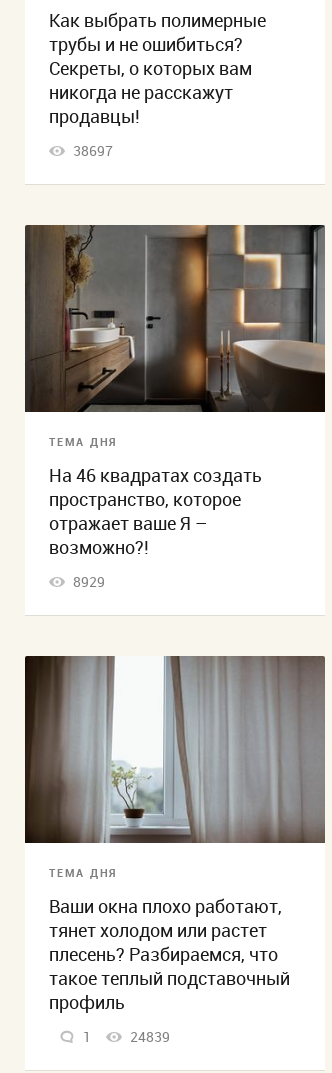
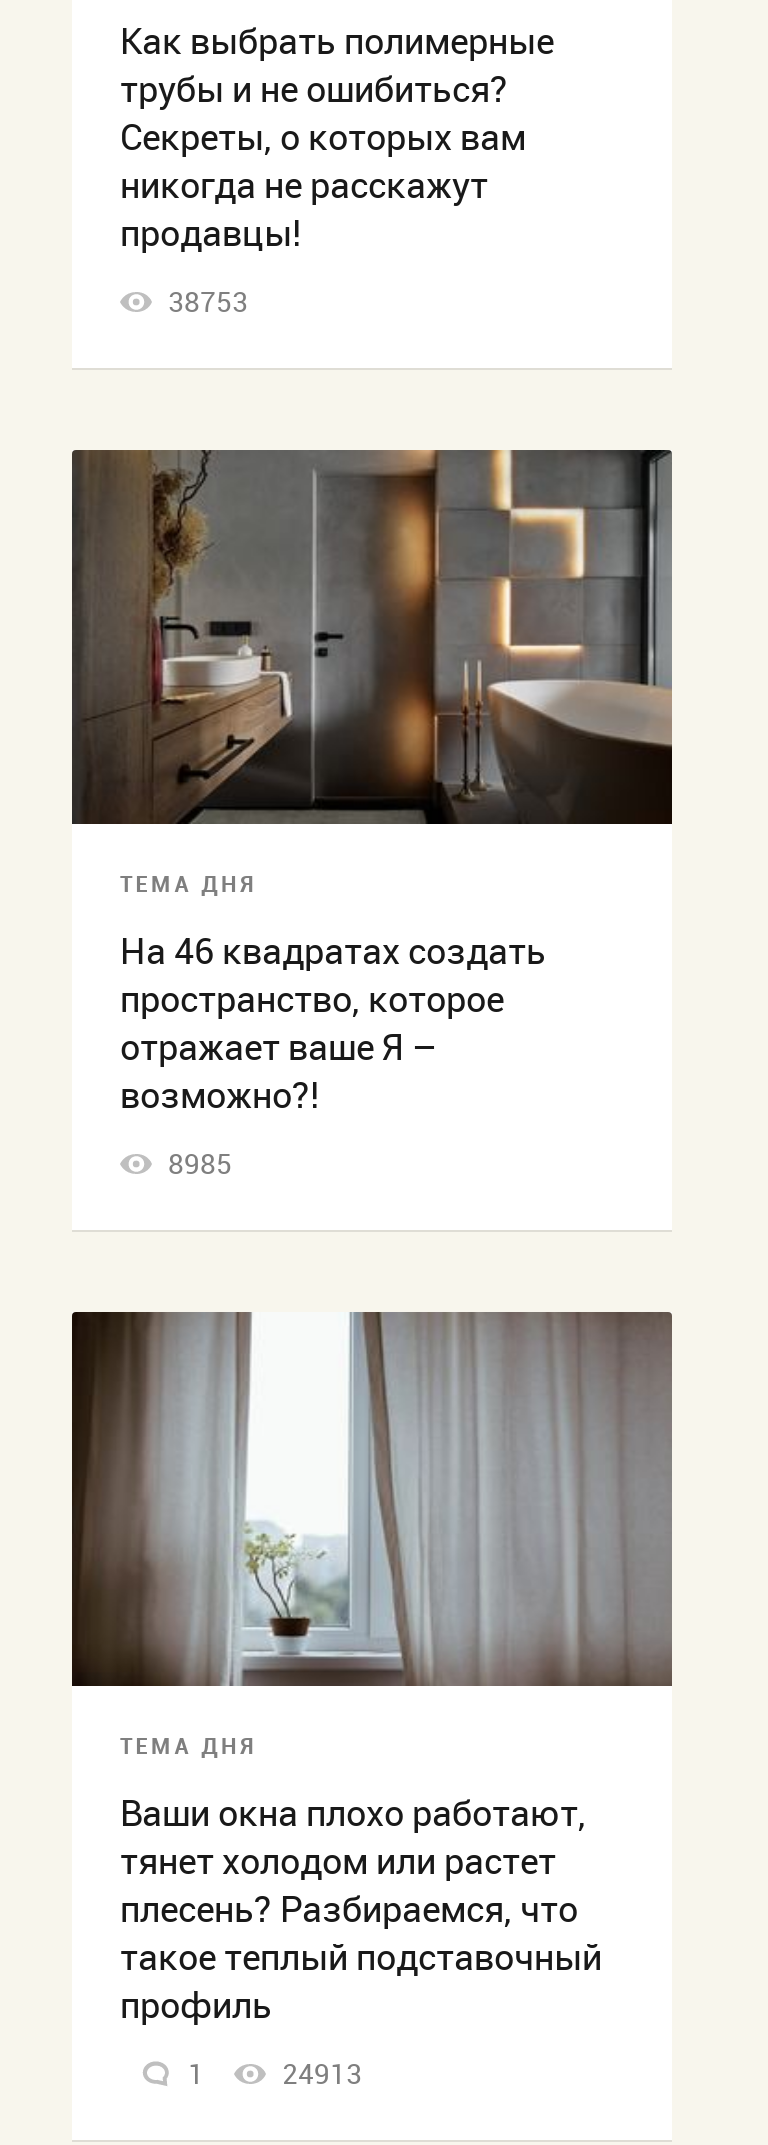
[73,143,113,159] 38697 -> [168,286,248,318] 38753
[73,574,105,590] 8929 -> [168,1148,232,1180] 8985
[130,1029,170,1045] 24839 -> [282,2058,362,2090] 24913

